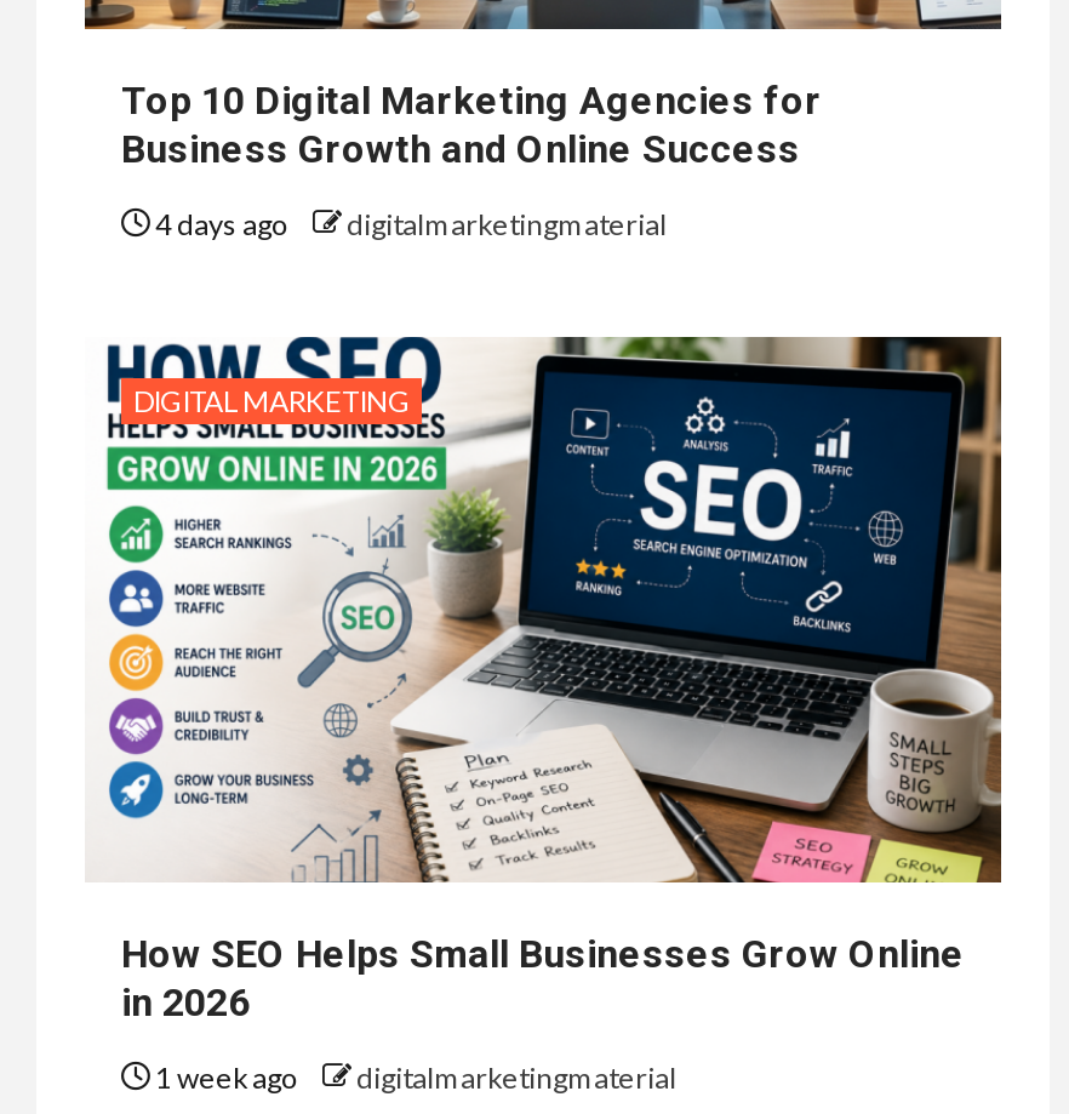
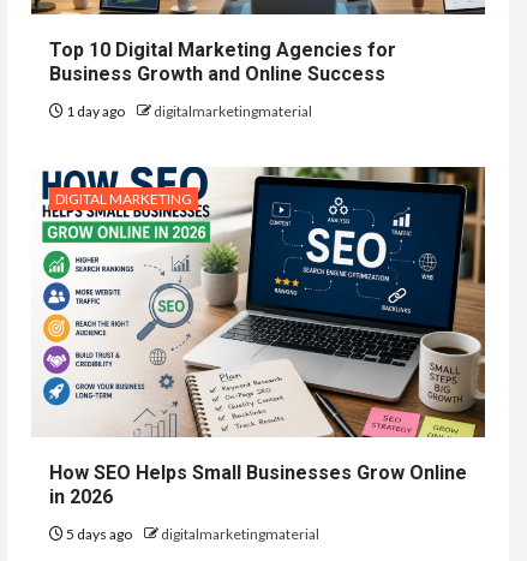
[150,206,667,242] 4 days ago digitalmarketingmaterial -> [64,102,312,120] 1 day ago digitalmarketingmaterial
[150,1059,676,1096] 1 week ago digitalmarketingmaterial -> [64,525,319,543] 5 days ago digitalmarketingmaterial

